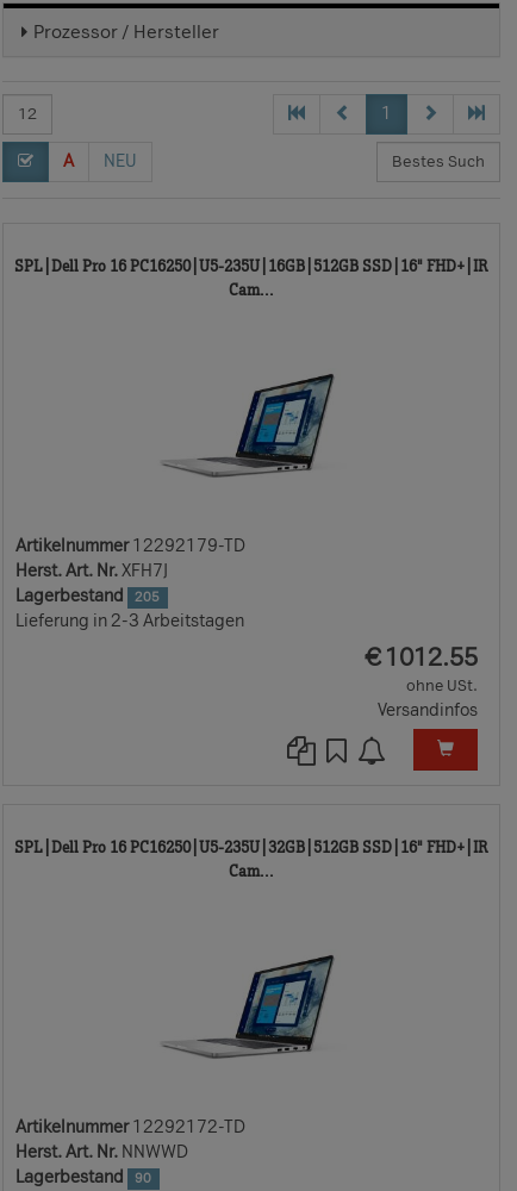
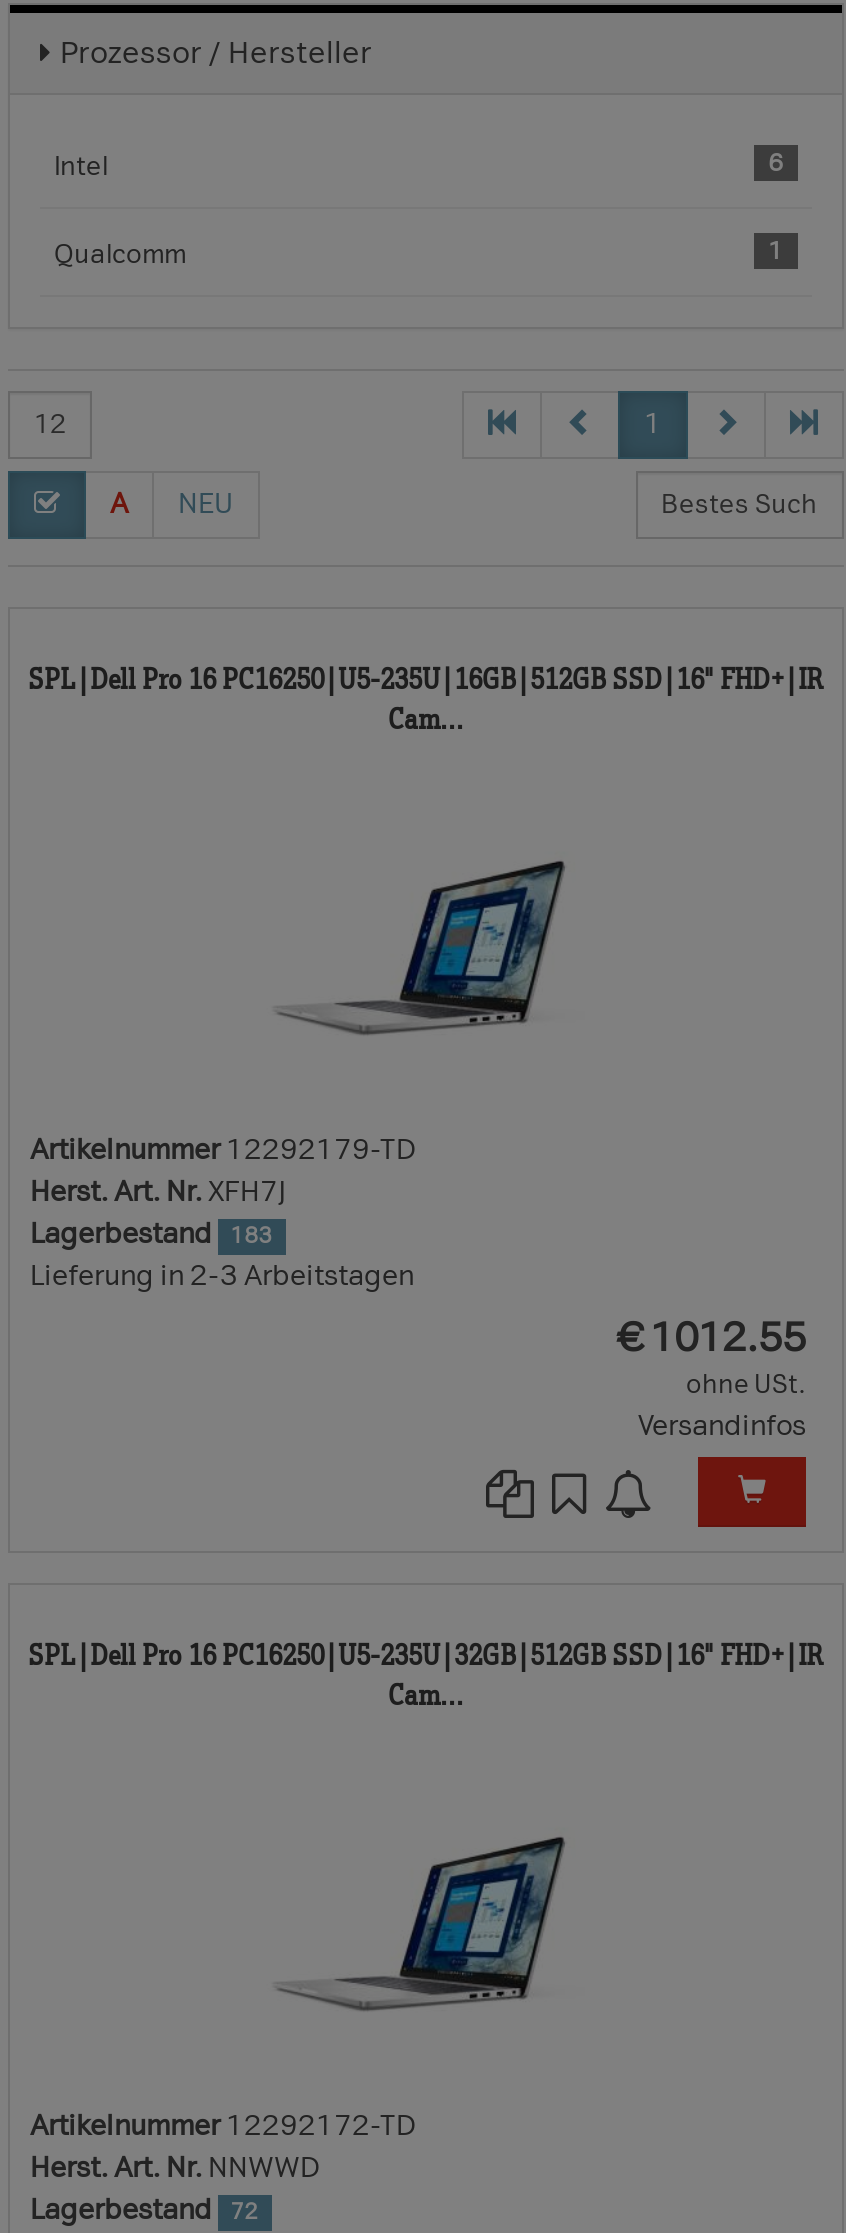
none -> [54,149,784,269] Intel | 6 | Qualcomm | 1
[15,586,160,606] Lagerbestand 205 -> [30,1217,273,1251] Lagerbestand 183
[15,1167,152,1187] Lagerbestand 90 -> [30,2193,259,2227] Lagerbestand 72

